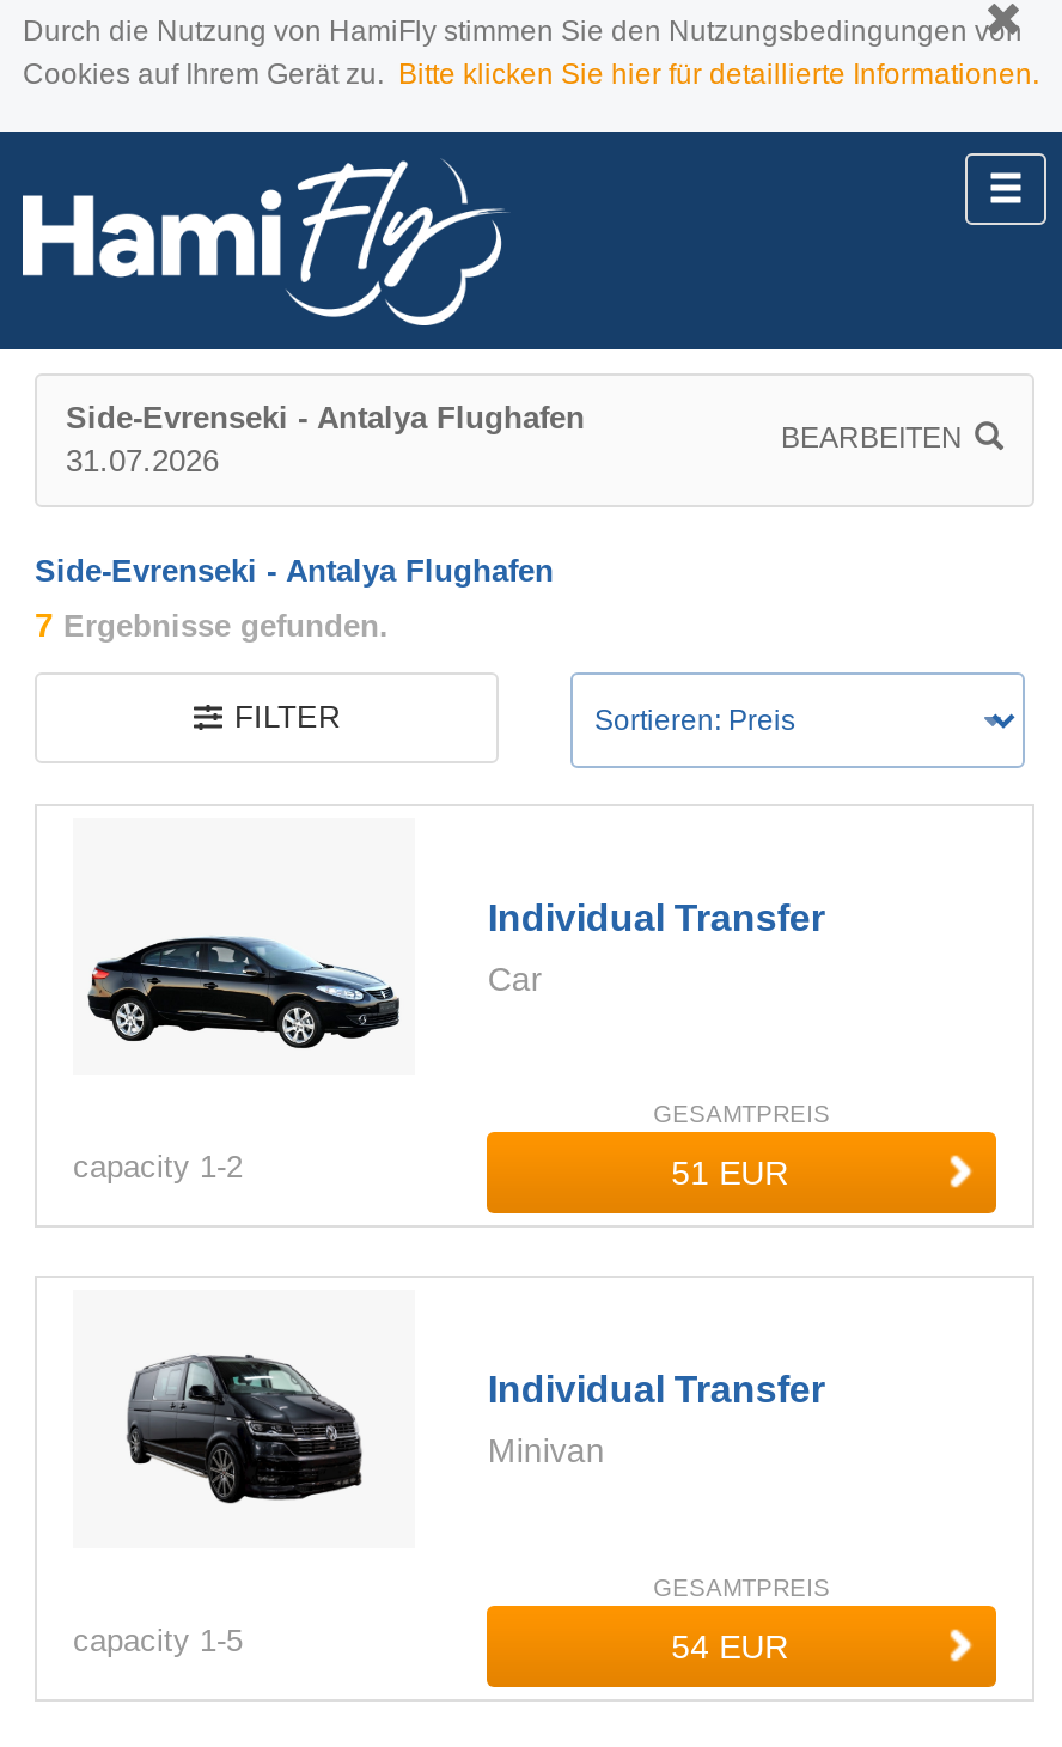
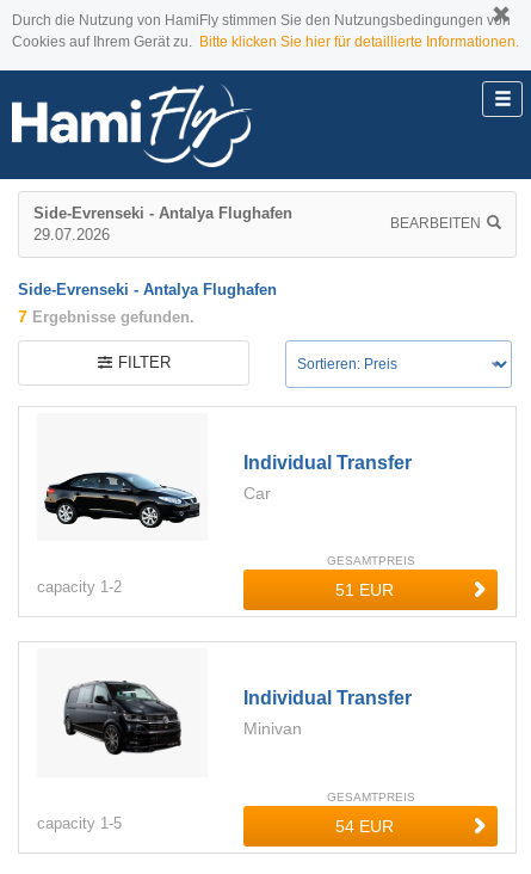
[66,442,219,478] 31.07.2026 -> [33,225,110,243] 29.07.2026

